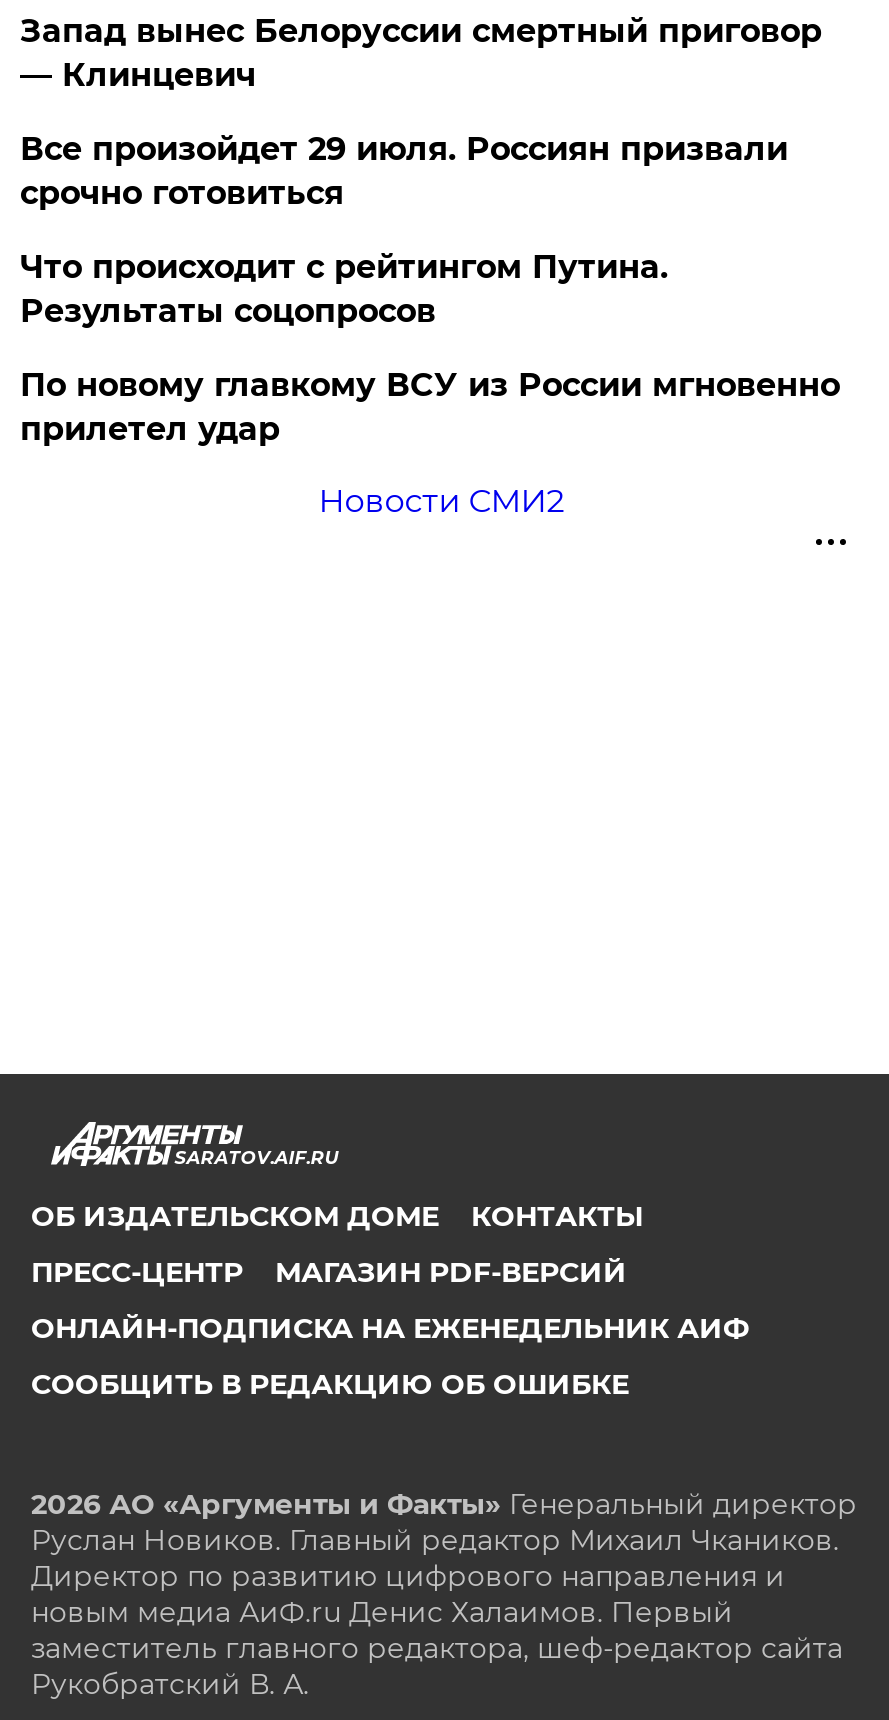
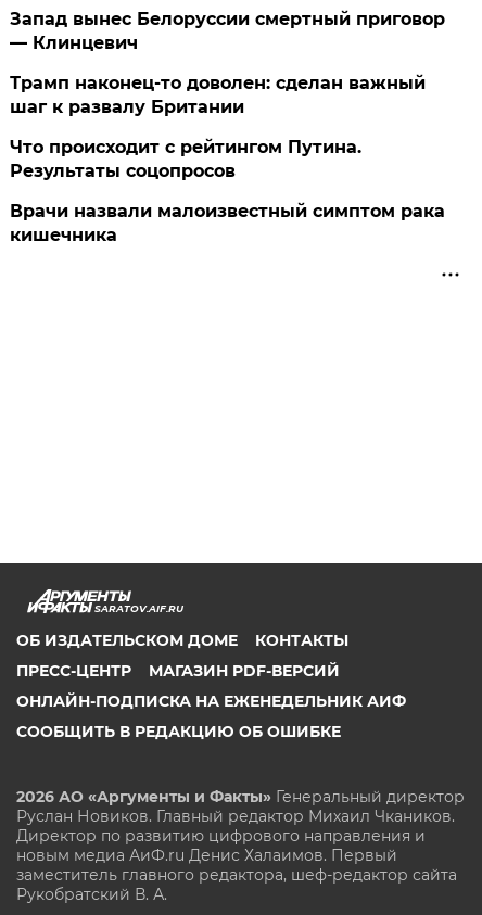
[20,130,788,212] Все произойдет 29 июля. Россиян призвали | срочно готовиться -> [10,73,426,118] Трамп наконец-то доволен: сделан важный | шаг к развалу Британии
[20,366,840,520] По новому главкому ВСУ из России мгновенно | прилетел удар | Новости СМИ2 -> [10,201,446,246] Врачи назвали малоизвестный симптом рака | кишечника

